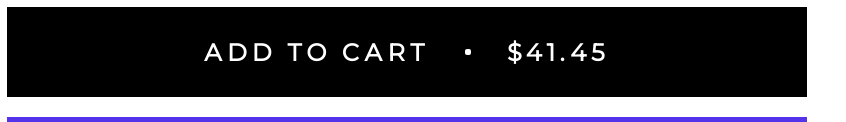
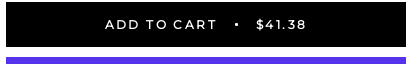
[507,37,610,67] $41.45 -> [256,17,307,32] $41.38

